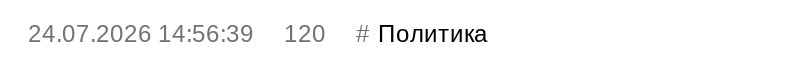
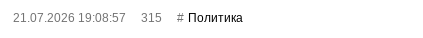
[28,19,326,47] 24.07.2026 14:56:39 | 120 -> [13,11,162,25] 21.07.2026 19:08:57 | 315

